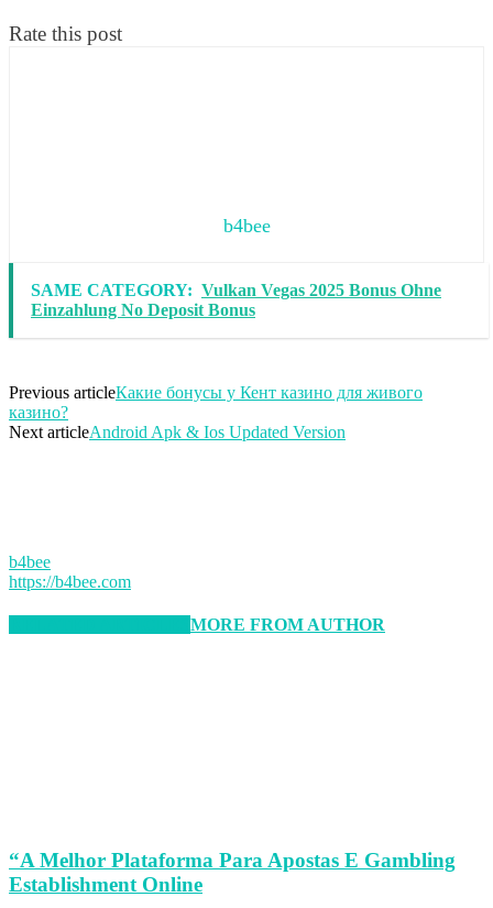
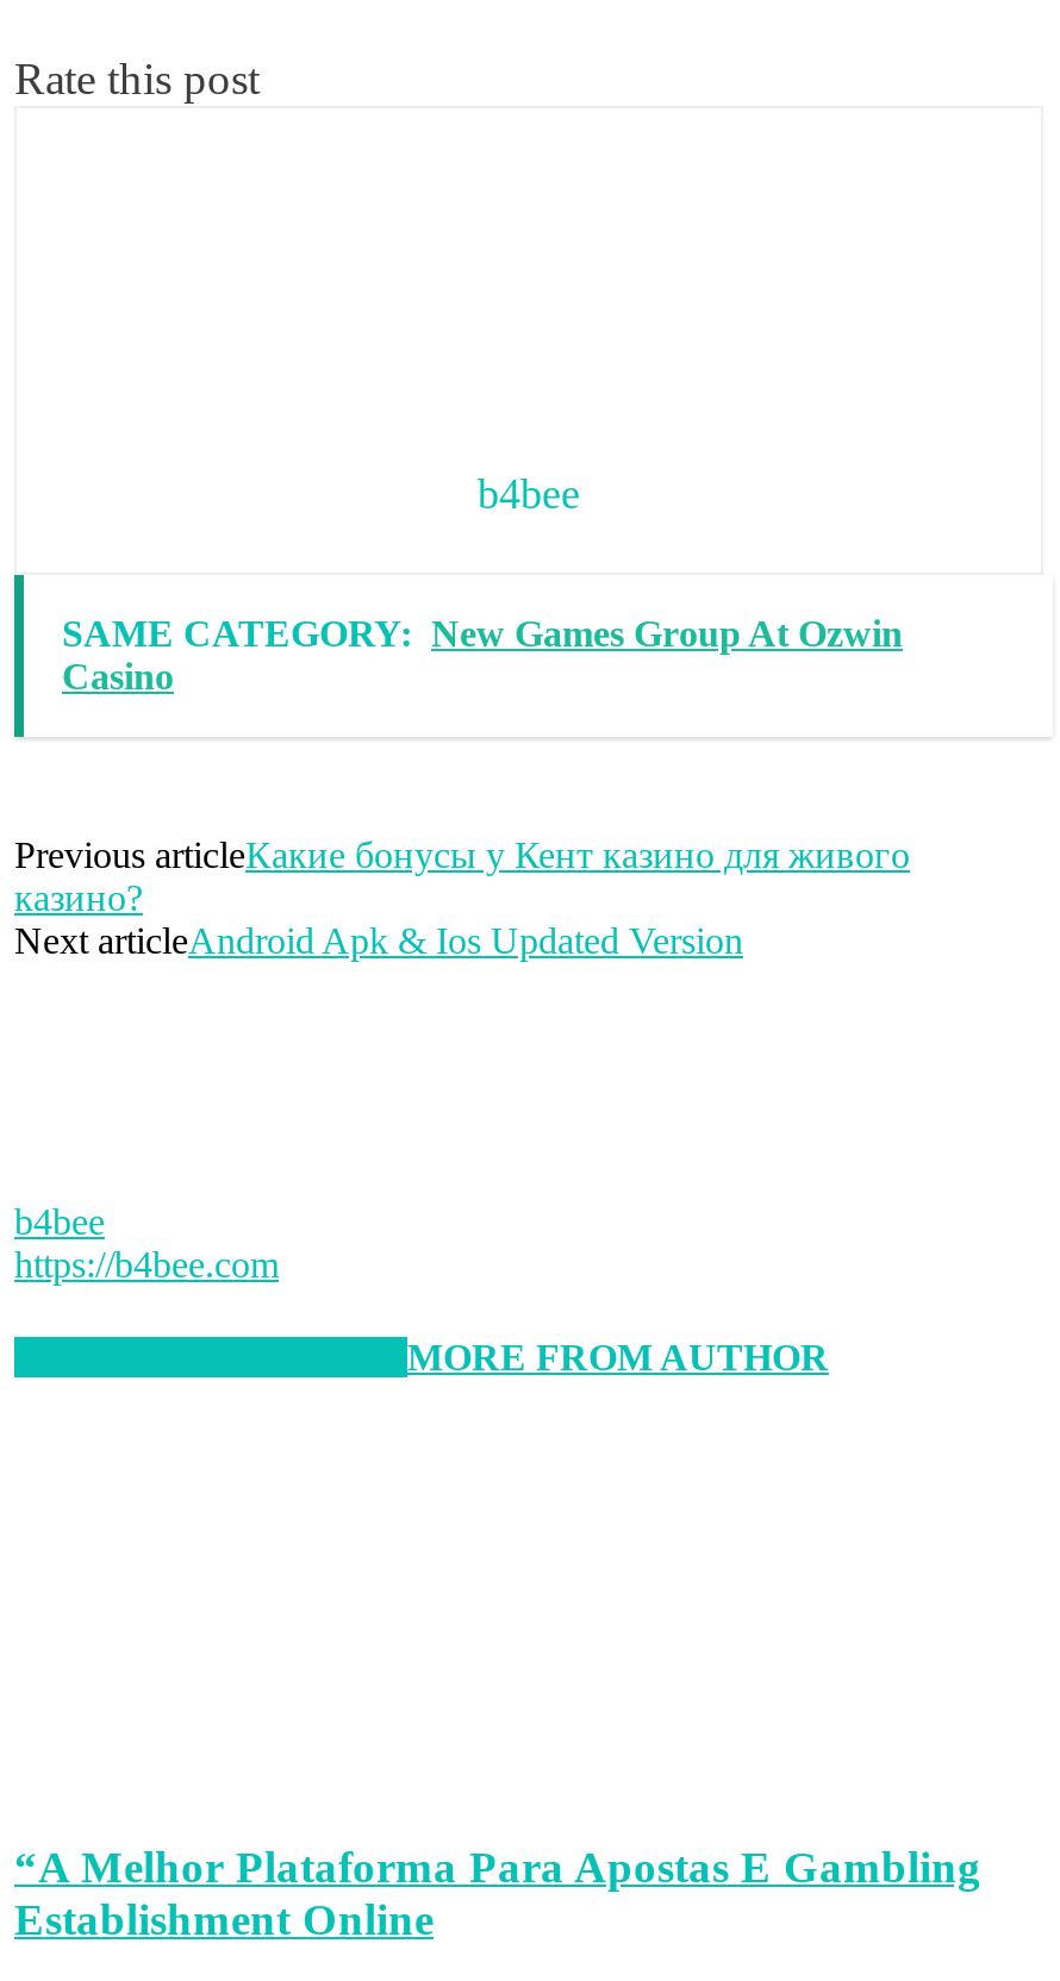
[31,280,441,319] SAME CATEGORY: Vulkan Vegas 2025 Bonus Ohne | Einzahlung No Deposit Bonus -> [62,613,903,696] SAME CATEGORY: New Games Group At Ozwin | Casino

